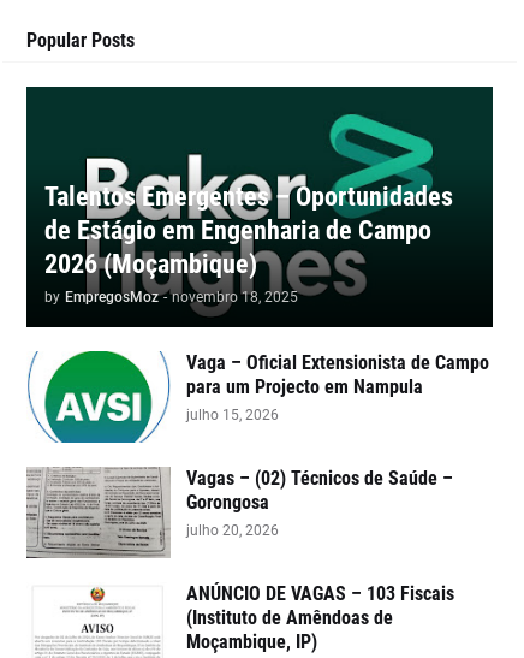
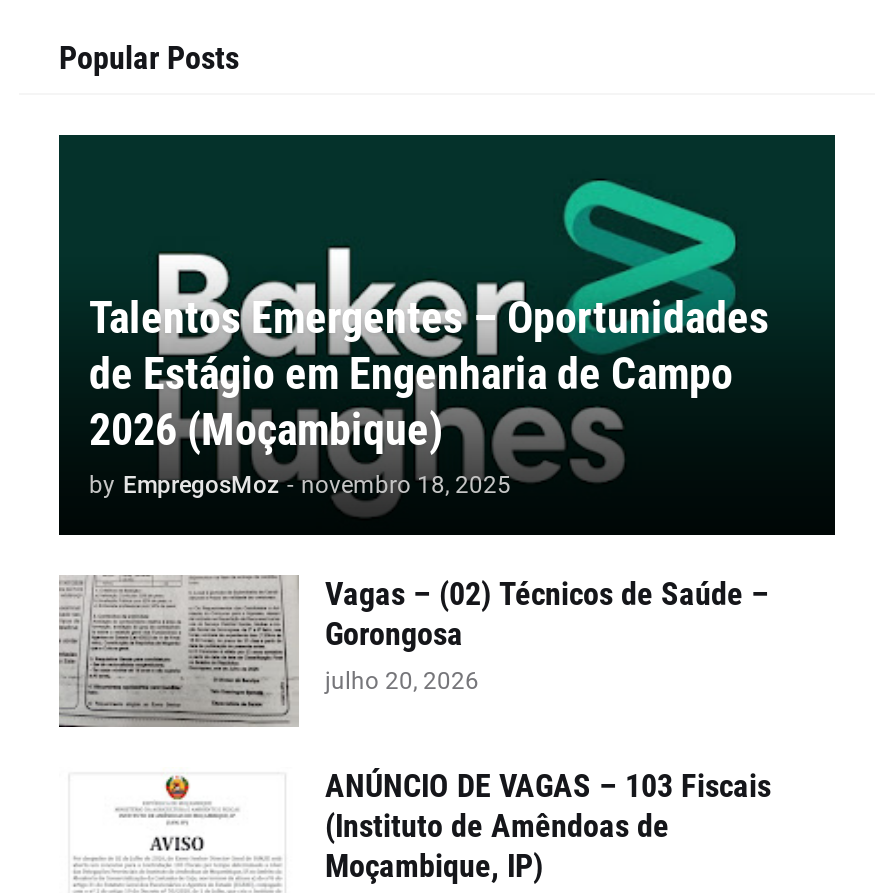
[28,350,489,444] [image] | Vaga – Oficial Extensionista de Campo | para um Projecto em Nampula | julho 15, 2026 -> none

